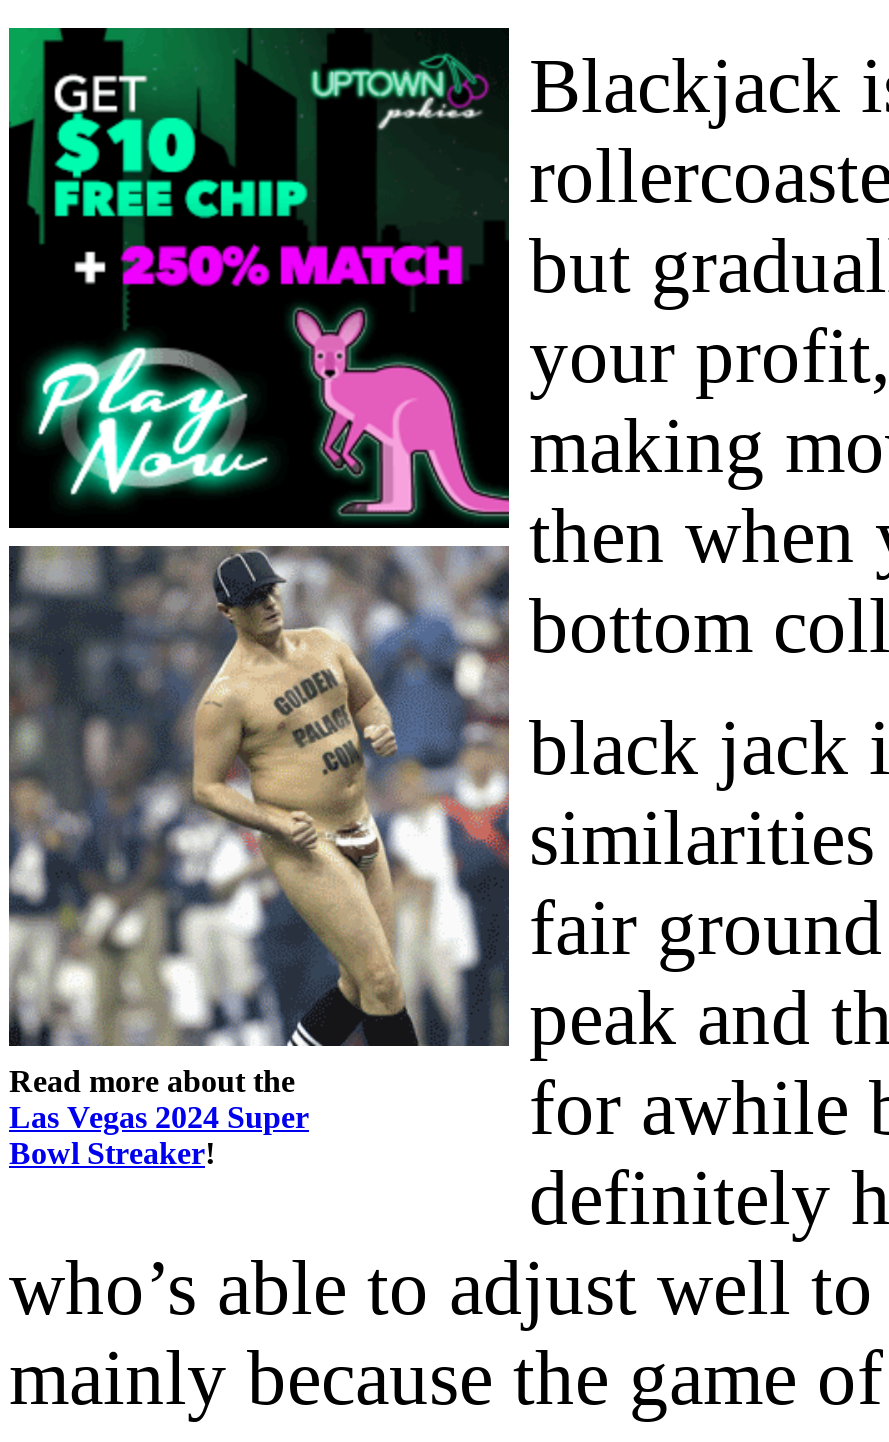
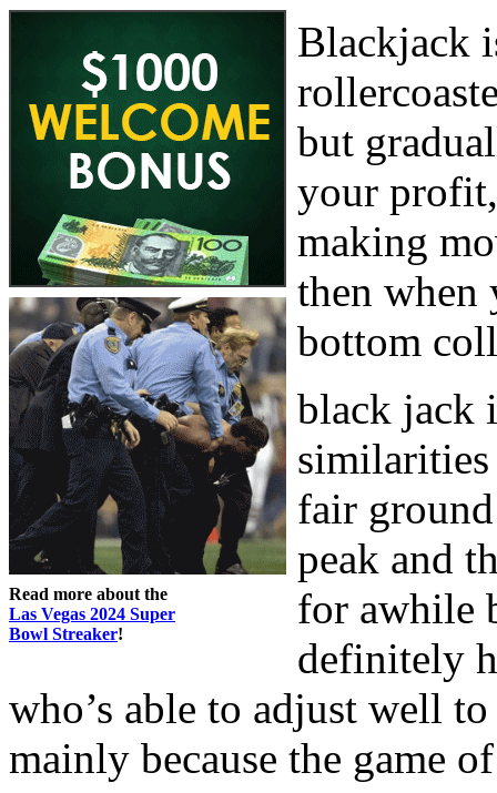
[9,28,511,528] [image] -> [9,10,287,287] [image]
[9,544,509,1048] [image] -> [8,297,287,576] [image]

